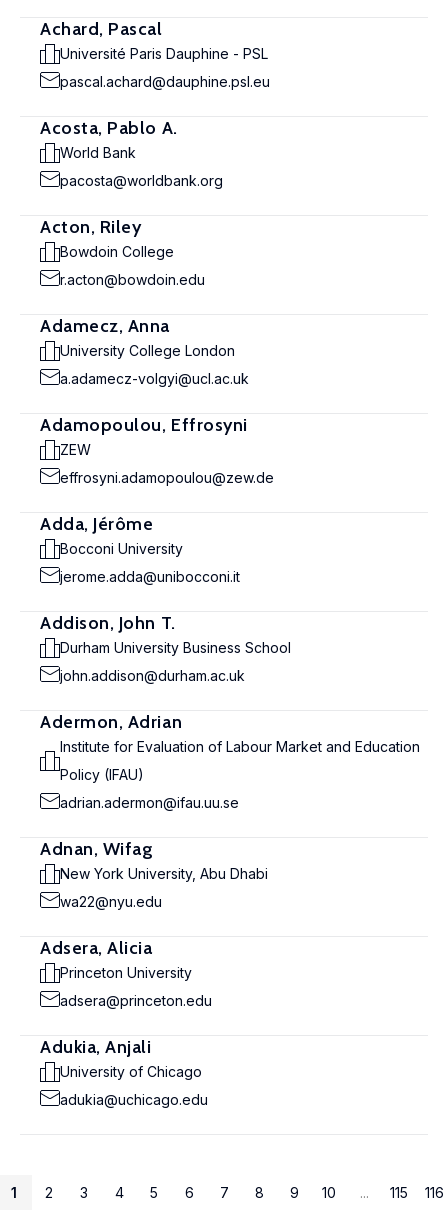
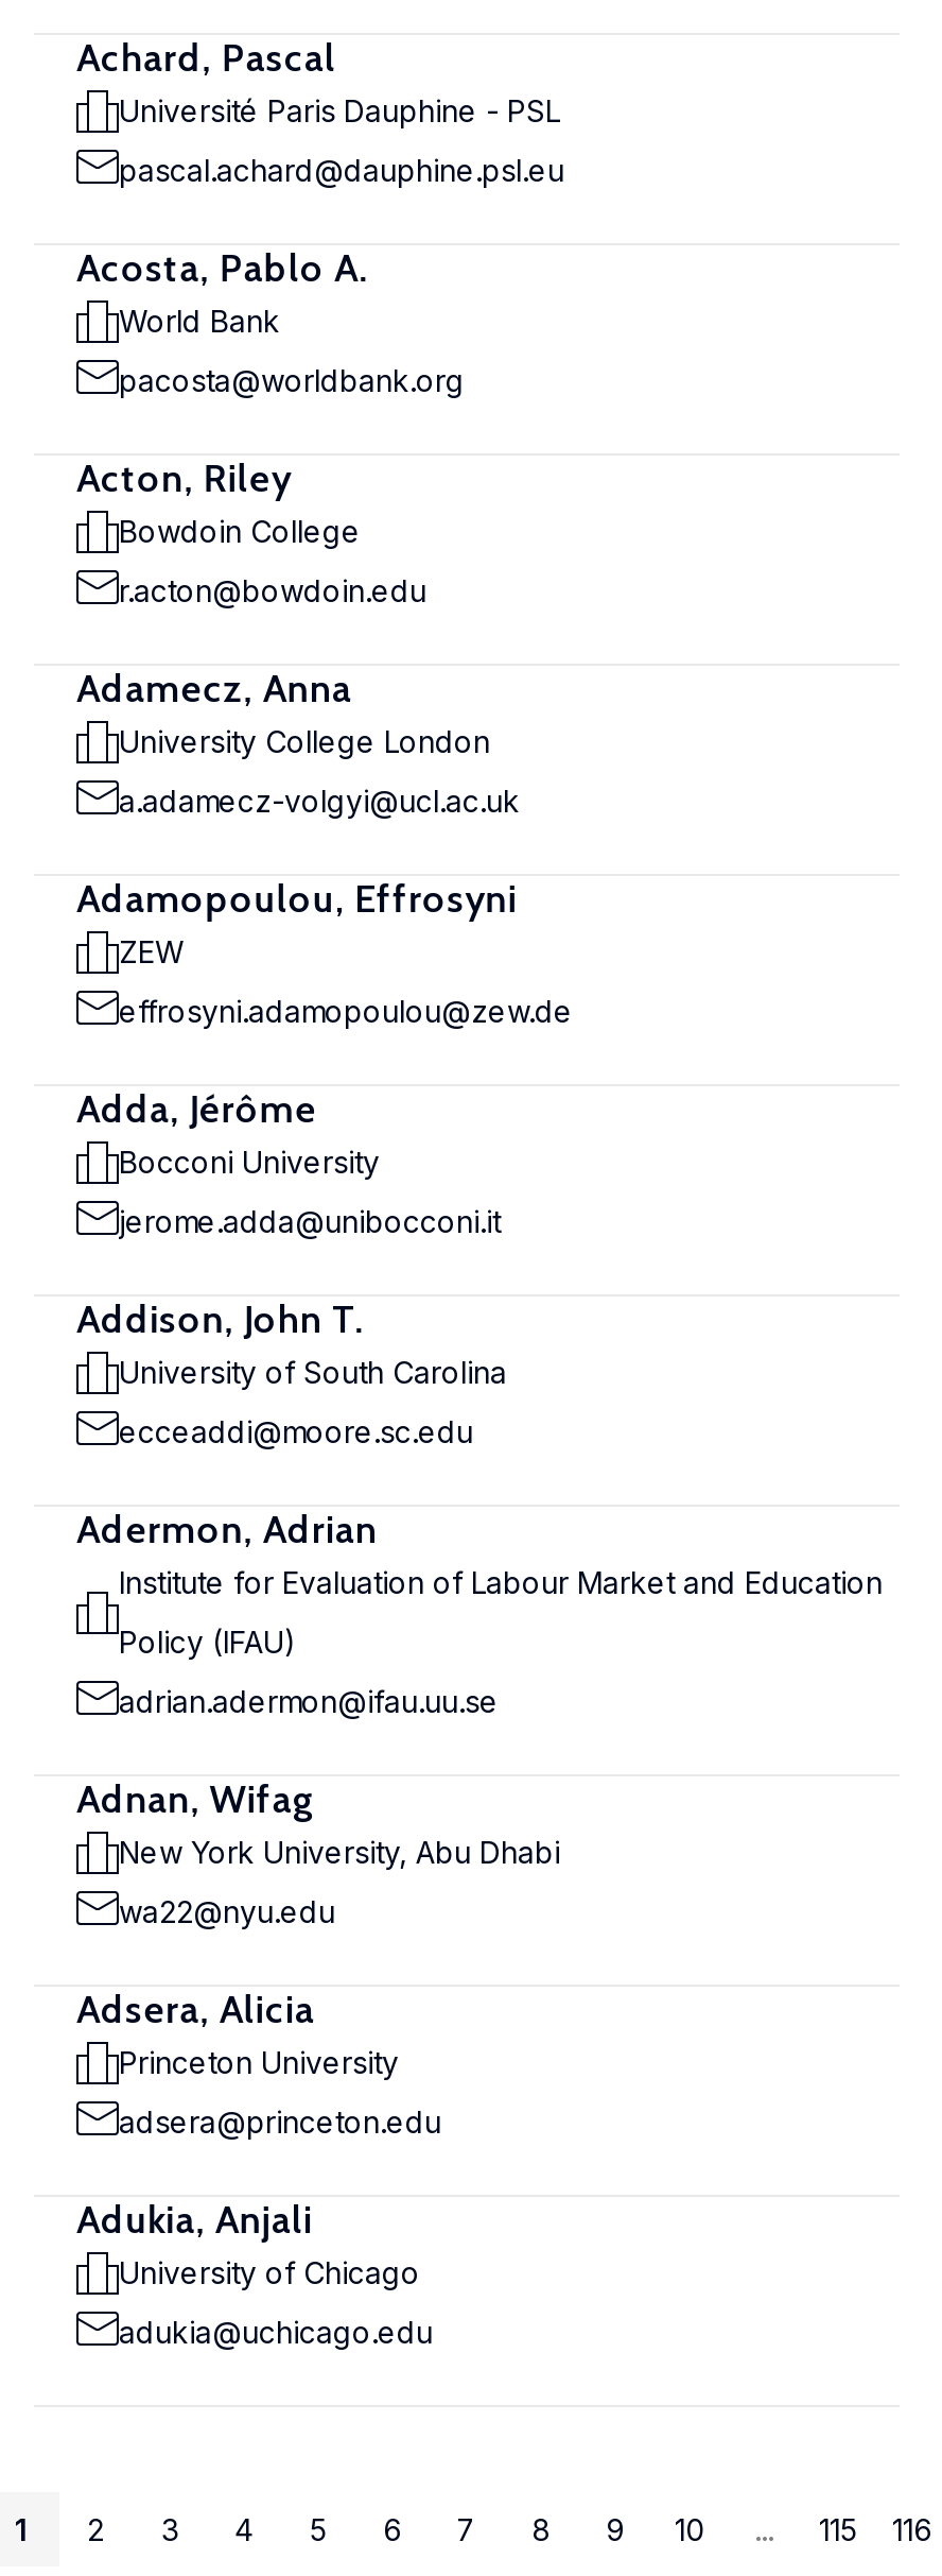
[60,639,291,656] Durham University Business School -> [119,1354,507,1390] University of South Carolina
[60,667,245,684] john.addison@durham.ac.uk -> [119,1413,473,1449] ecceaddi@moore.sc.edu

